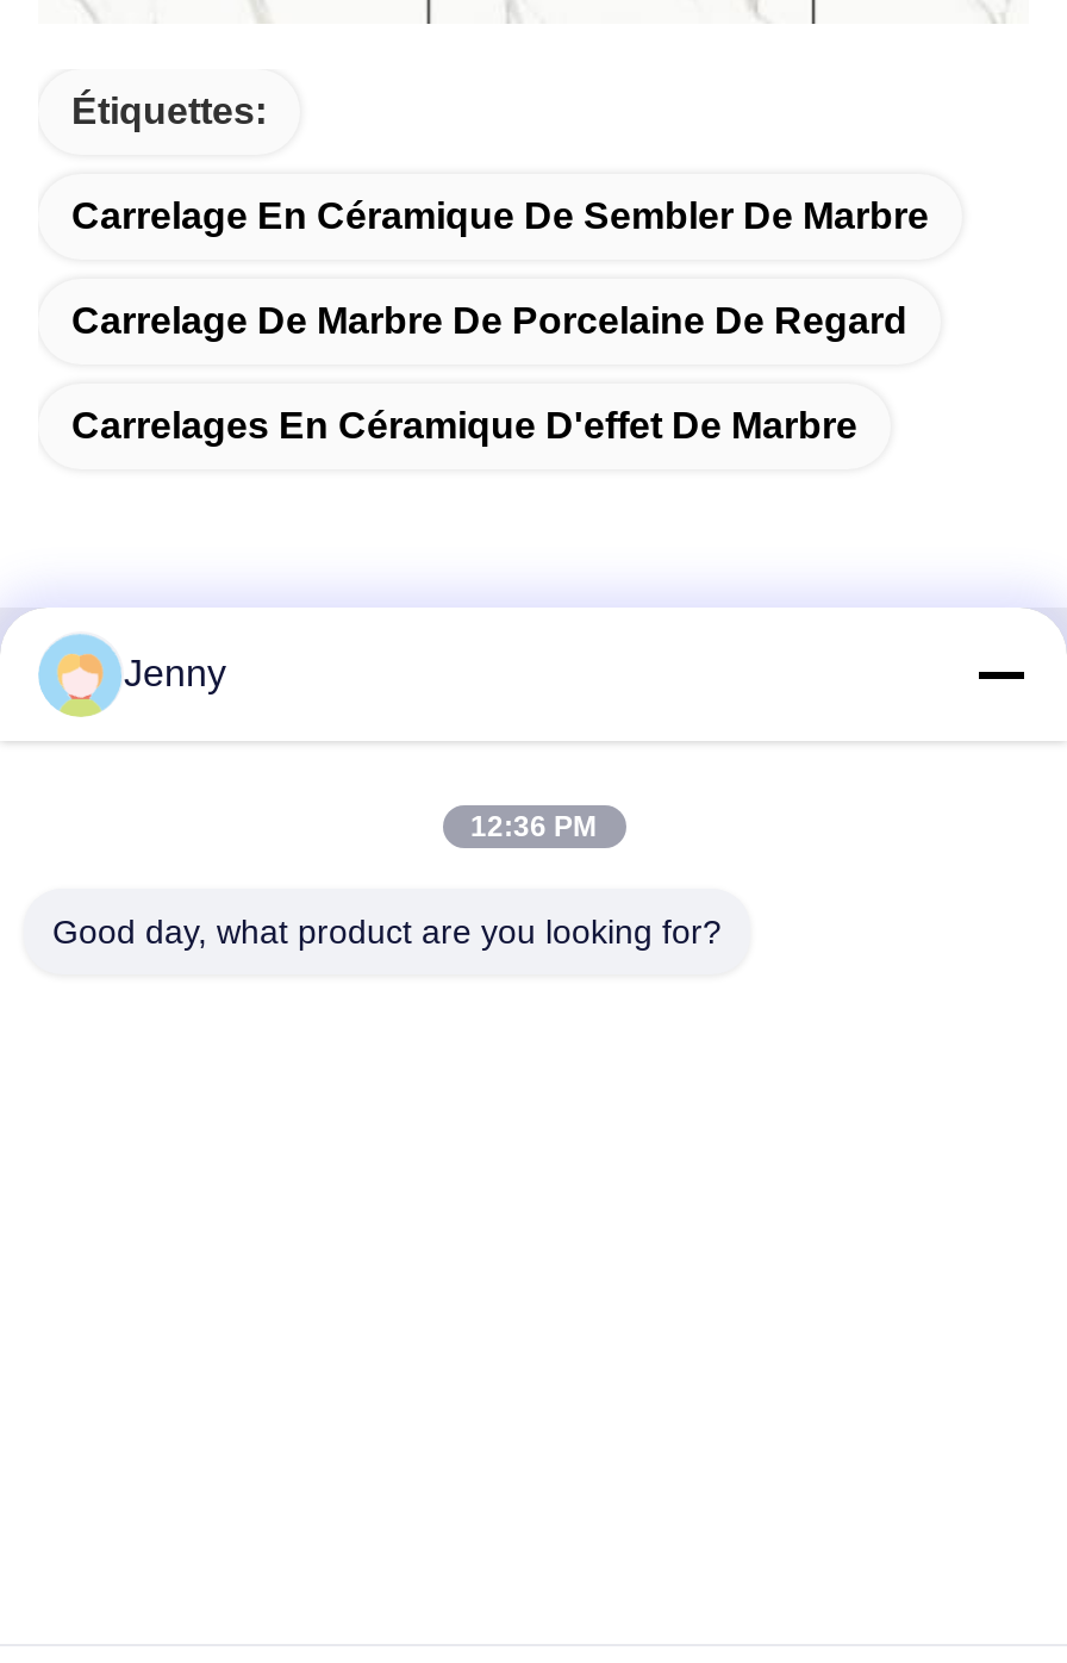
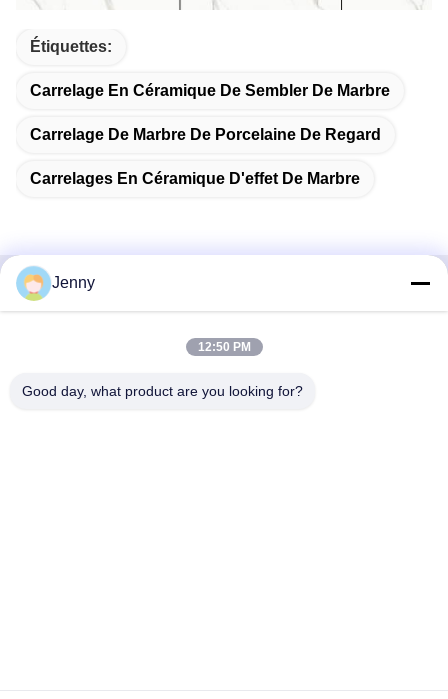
[470,810,597,843] 12:36 PM -> [197,340,250,354] 12:50 PM

